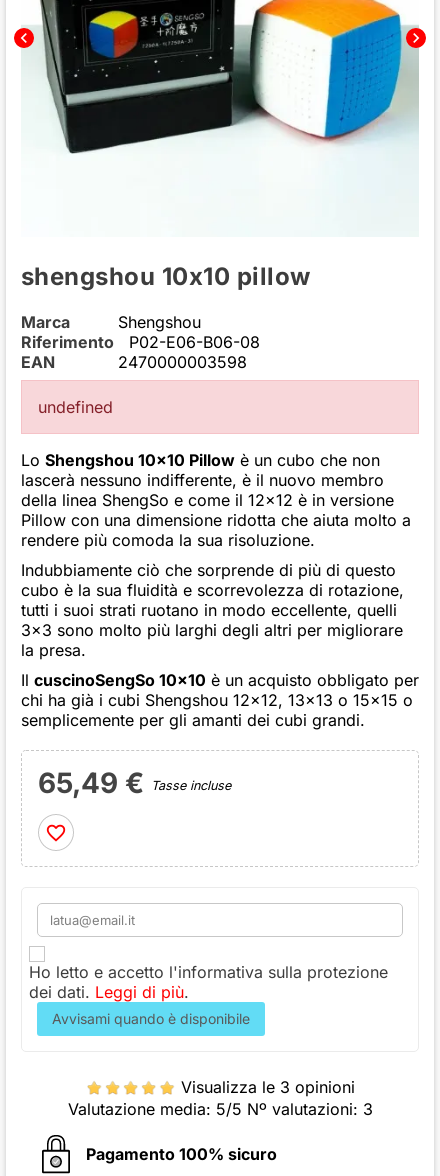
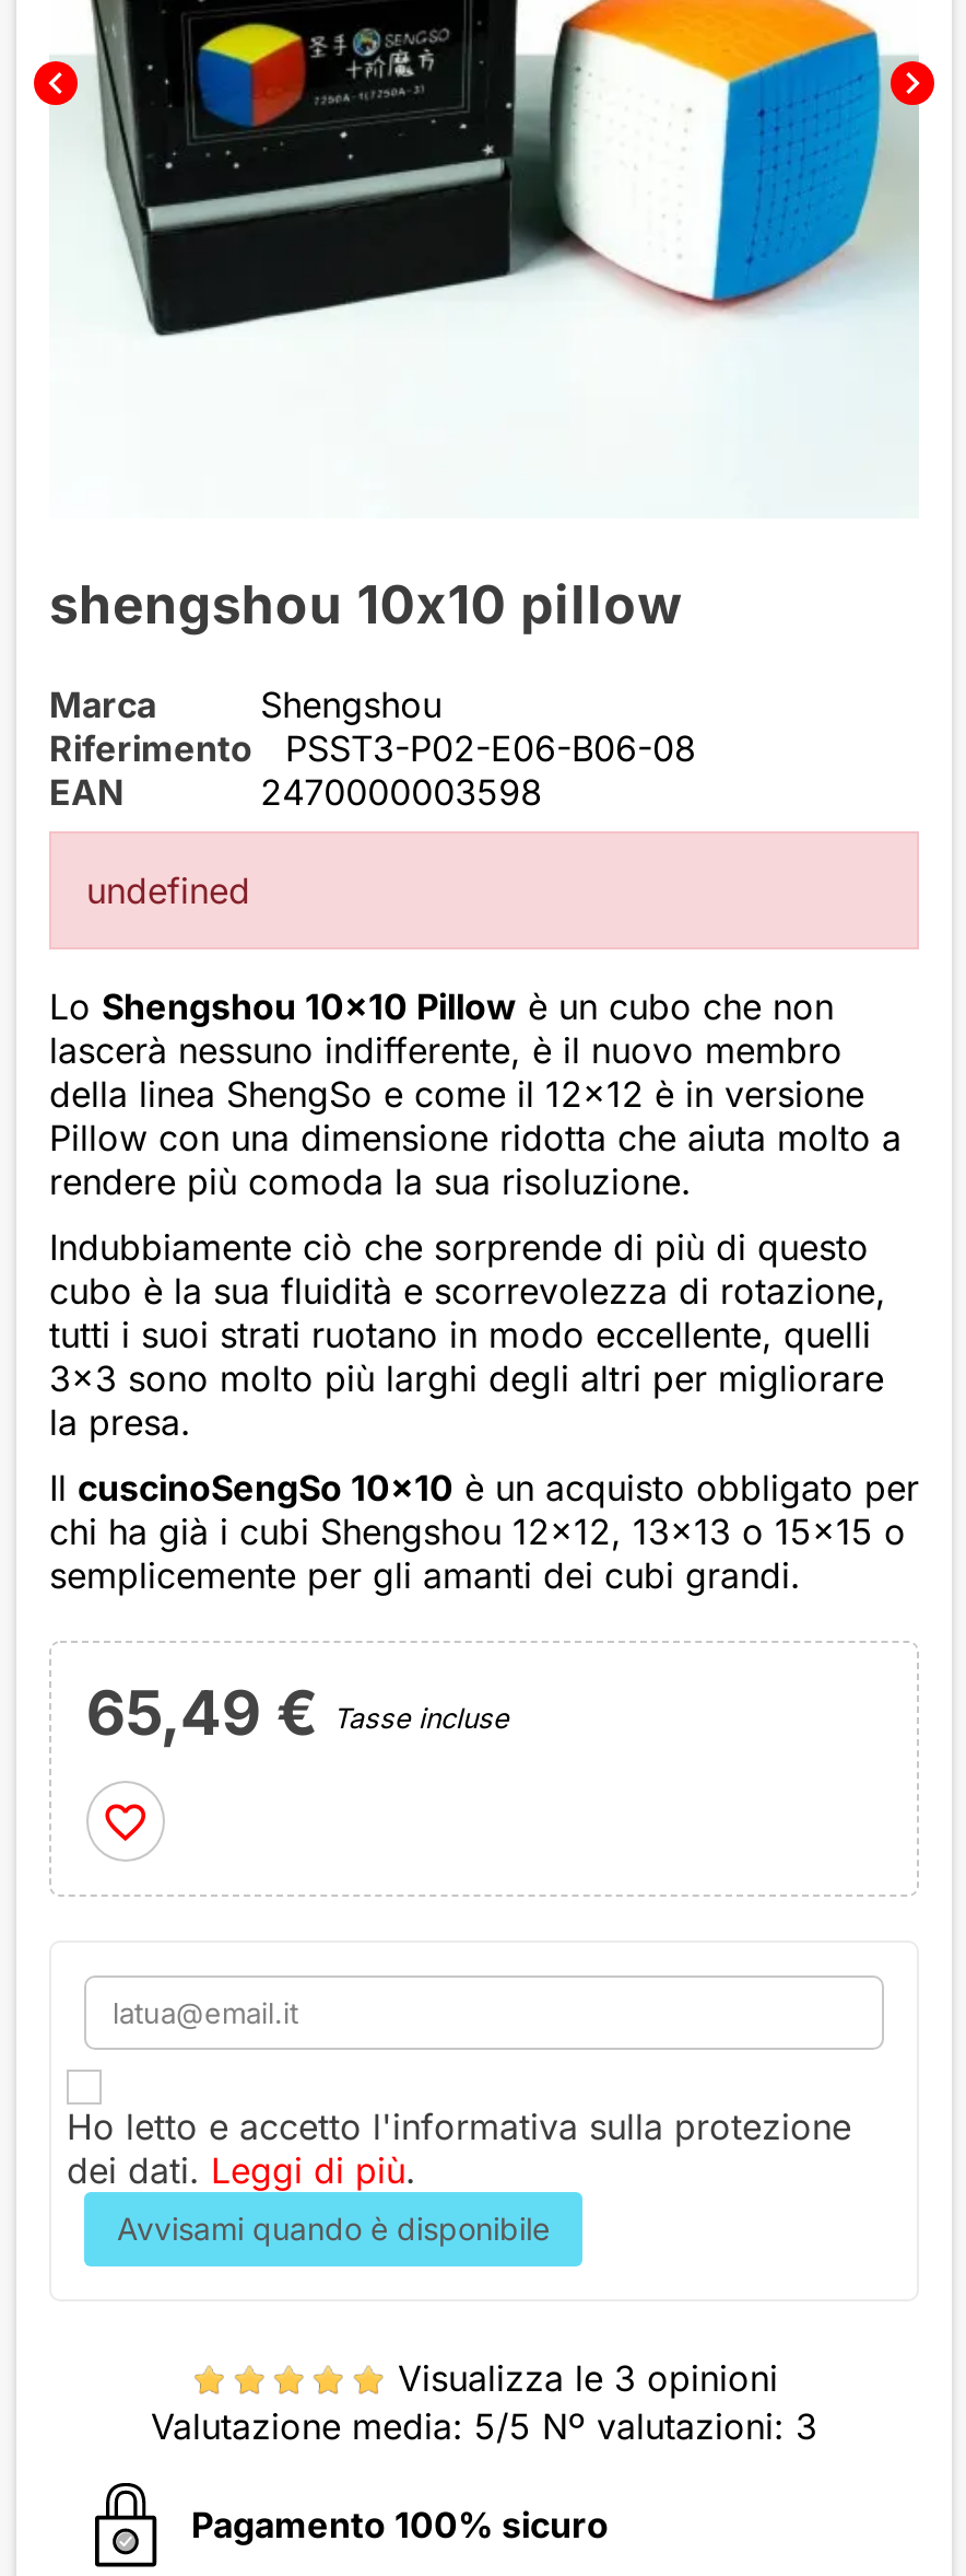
[21,332,260,352] Riferimento P02-E06-B06-08 -> [49,725,696,769] Riferimento PSST3-P02-E06-B06-08

